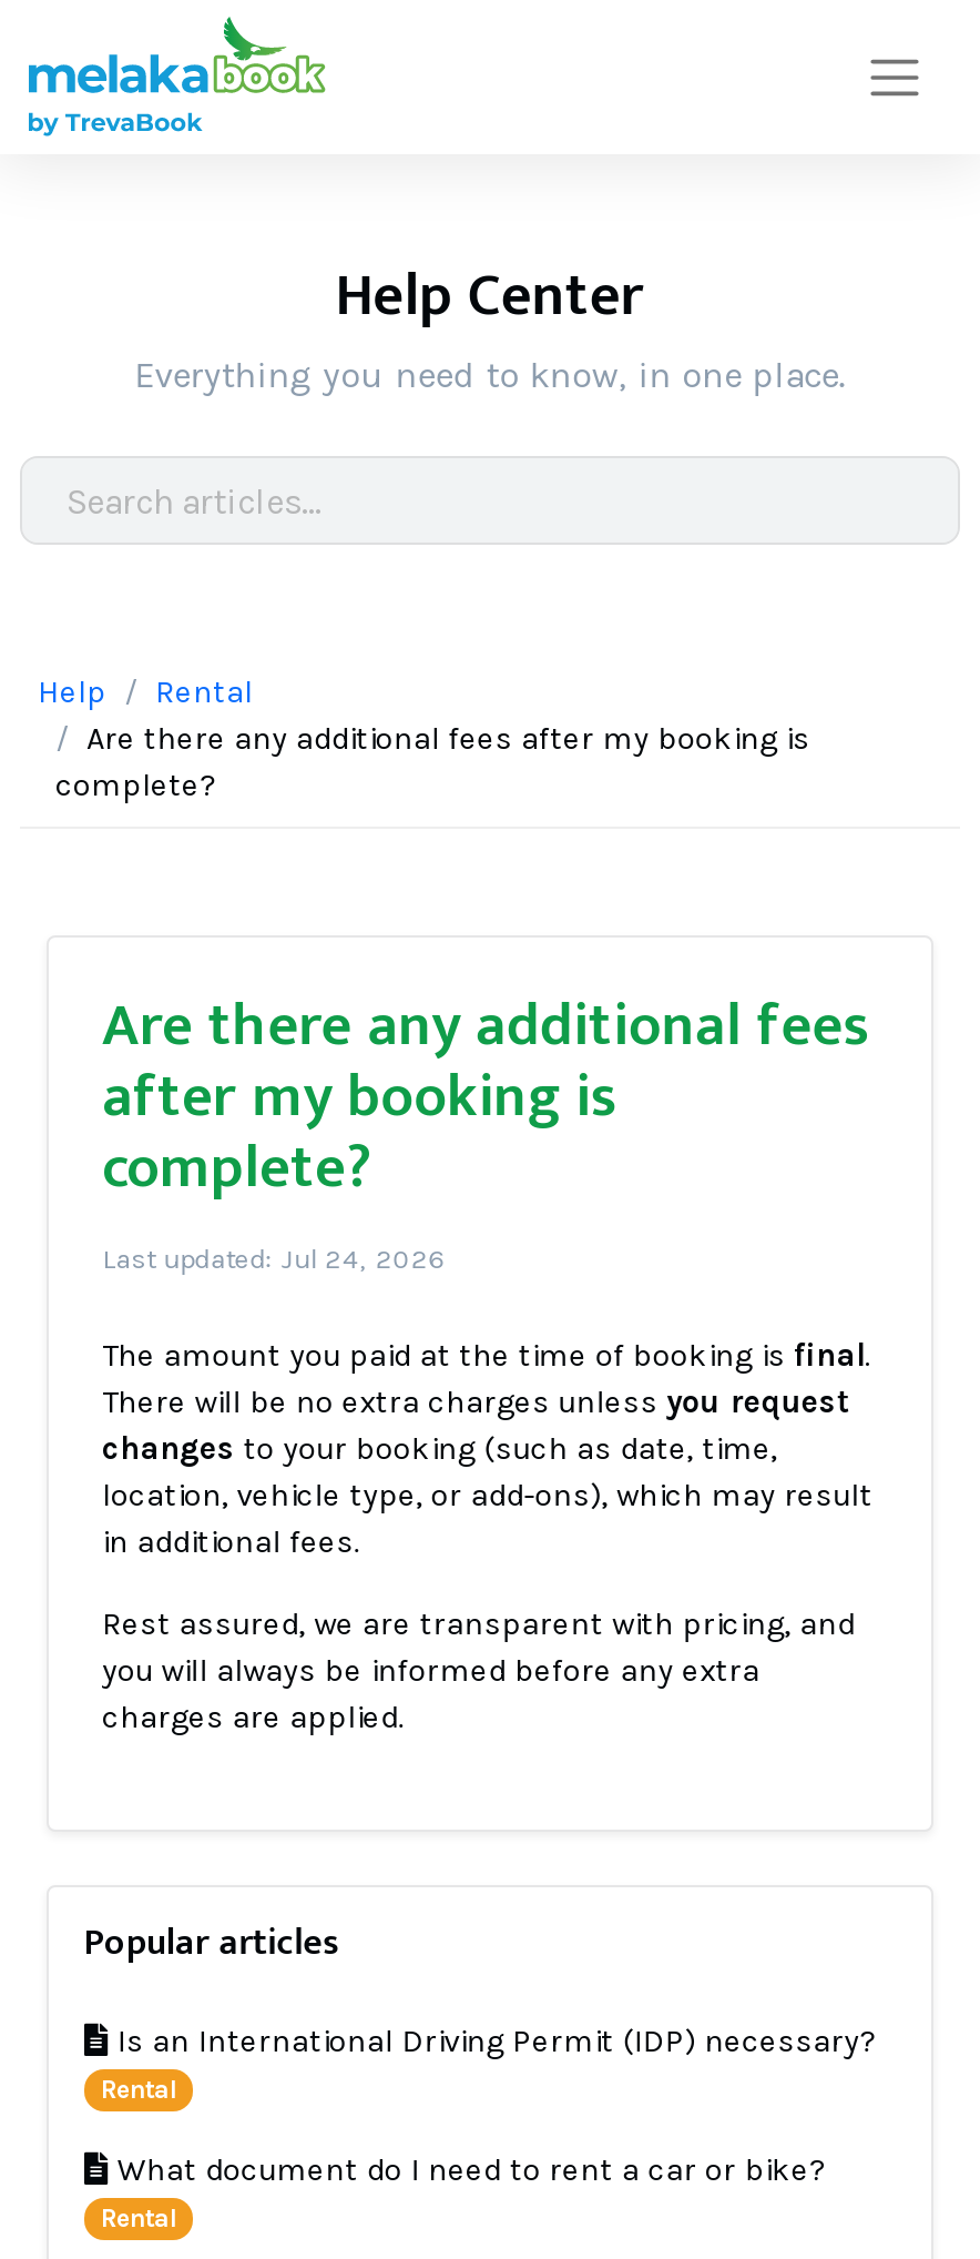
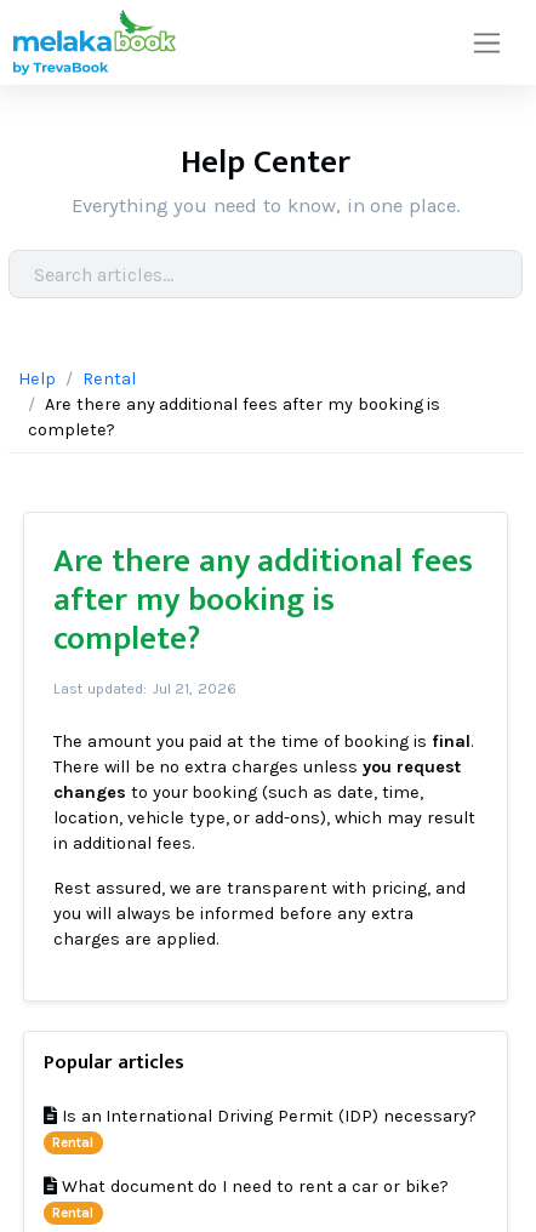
[102,1242,446,1275] Last updated: Jul 24, 2026 -> [53,679,237,697] Last updated: Jul 21, 2026

